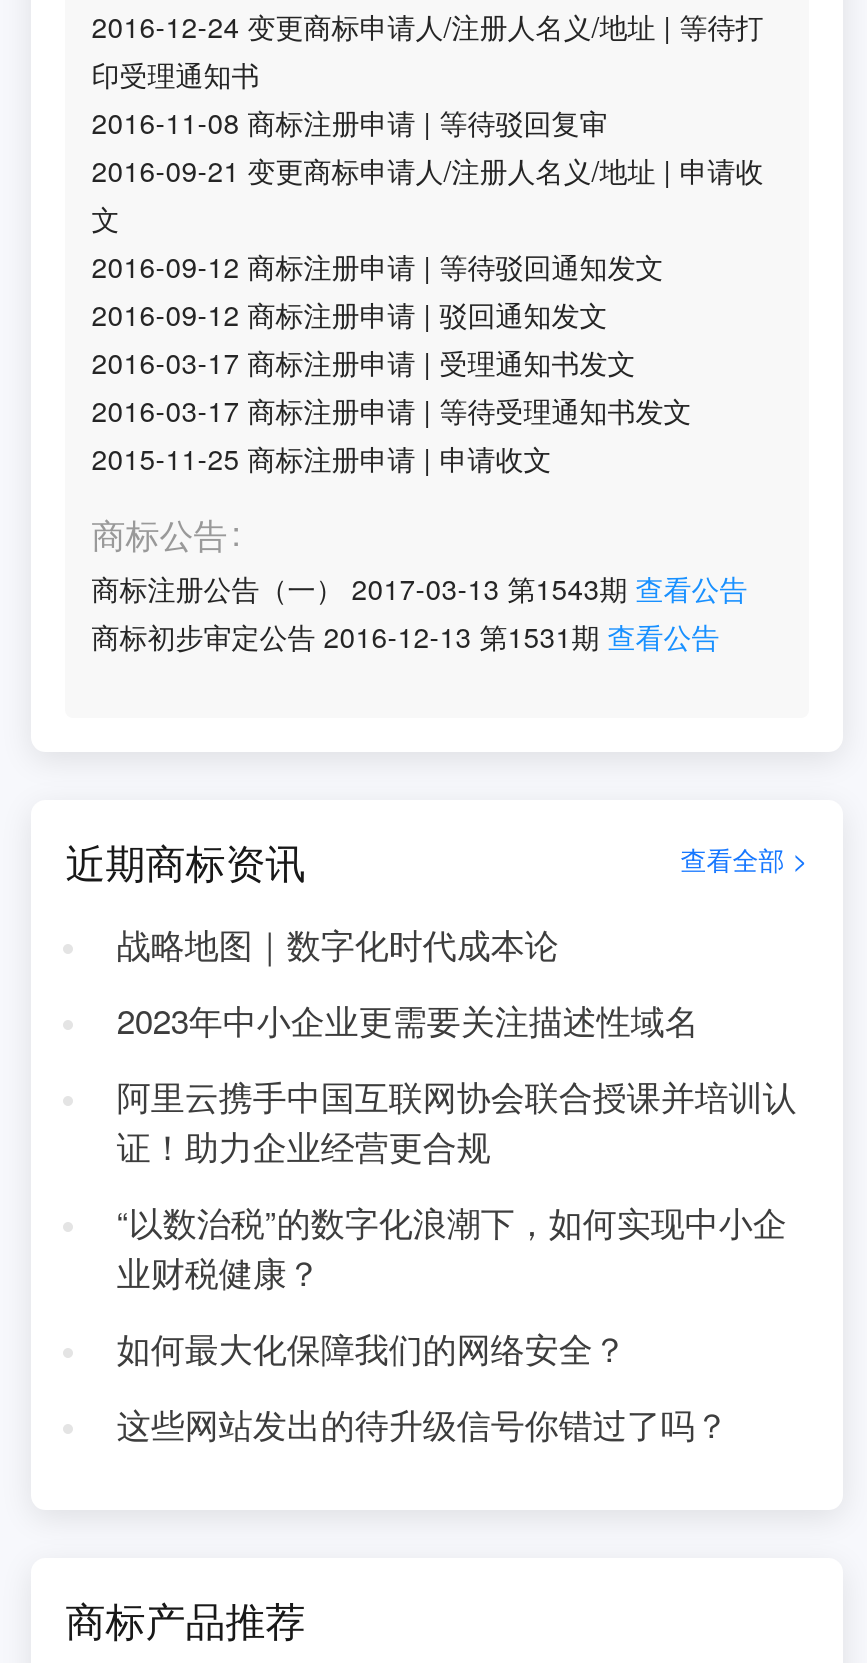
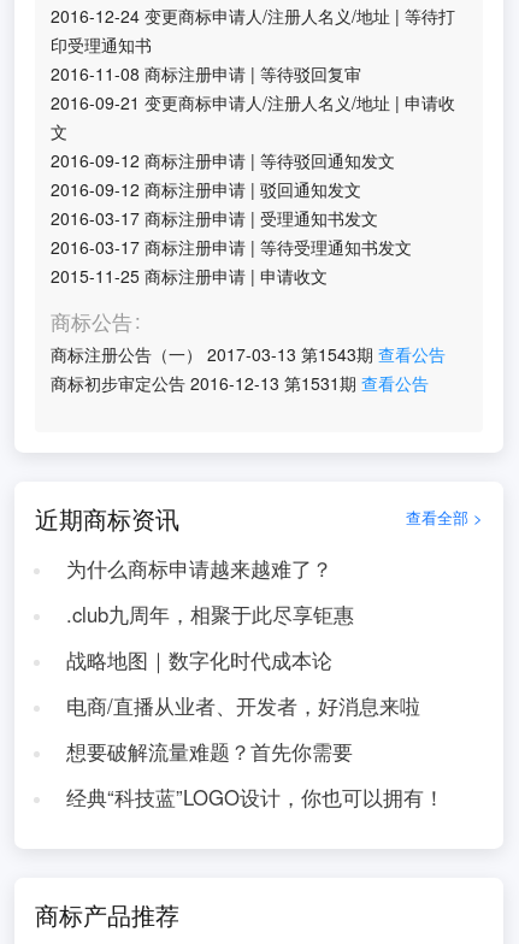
none -> [66,554,354,629] 为什么商标申请越来越难了？ | .club九周年，相聚于此尽享钜惠
moved [117,920,559,968] -> [66,645,332,674]: 战略地图｜数字化时代成本论
[117,996,797,1448] 2023年中小企业更需要关注描述性域名 | 阿里云携手中国互联网协会联合授课并培训认 | 证！助力企业经营更合规 | “以数治税”的数字化浪潮下，如何实现中小企 | 业财税健康？ | 如何最大化保障我们的网络安全？ | 这些网站发出的待升级信号你错过了吗？ -> [66,691,444,811] 电商/直播从业者、开发者，好消息来啦 | 想要破解流量难题？首先你需要 | 经典“科技蓝”LOGO设计，你也可以拥有！

